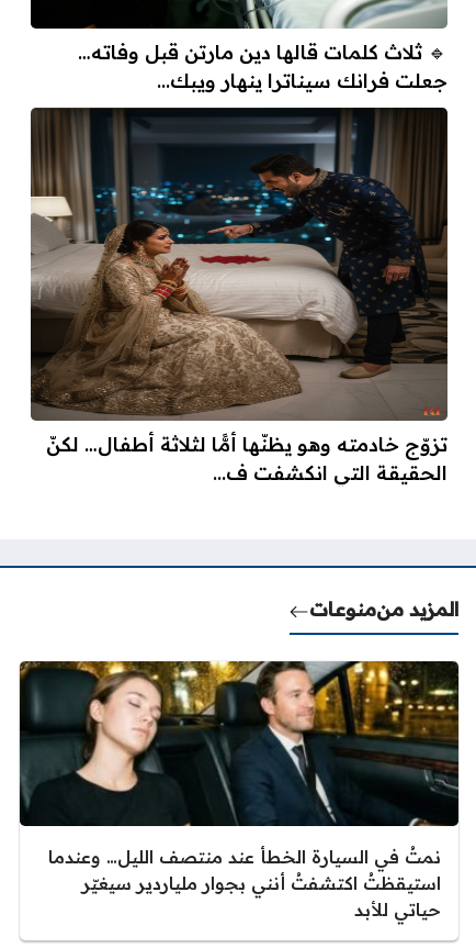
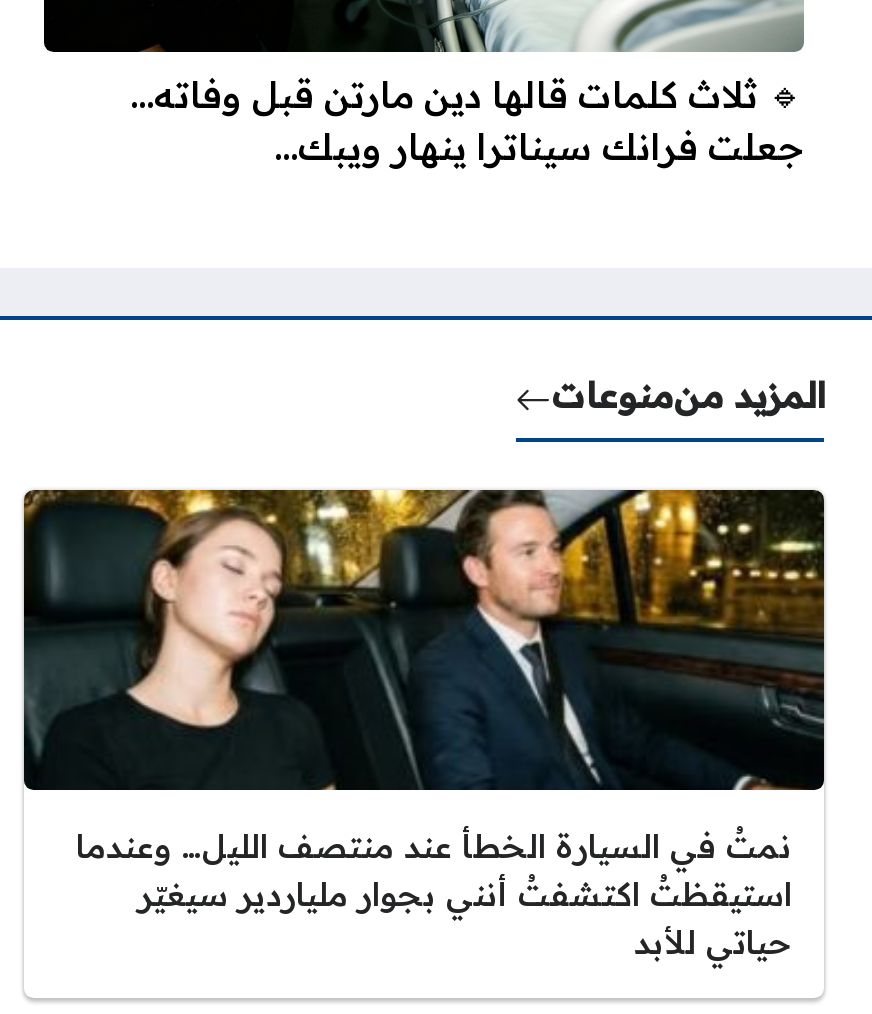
[30,107,447,484] [image] | تزوّج خادمته وهو يظنّها أمًّا لثلاثة أطفال… لكنّ | الحقيقة التي انكشفت ف... -> none

